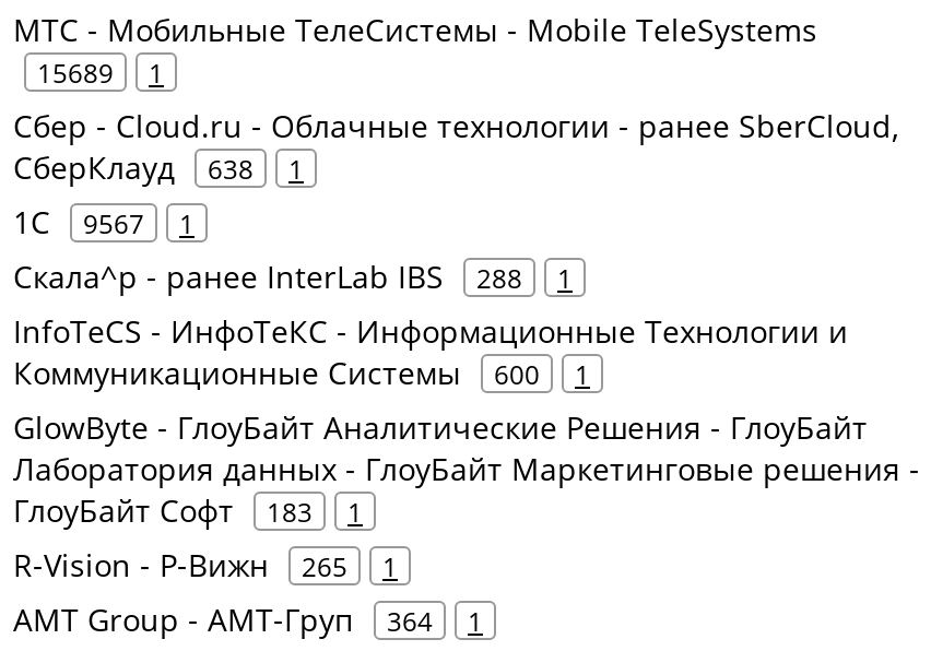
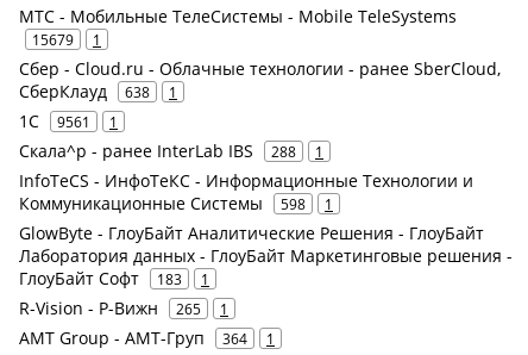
[37,55,164,90] 15689 1 -> [32,30,101,49] 15679 1
[13,201,195,242] 1С 9567 1 -> [19,110,118,132] 1С 9561 1
[13,352,590,393] Коммуникационные Системы 600 1 -> [19,192,333,214] Коммуникационные Системы 598 1

